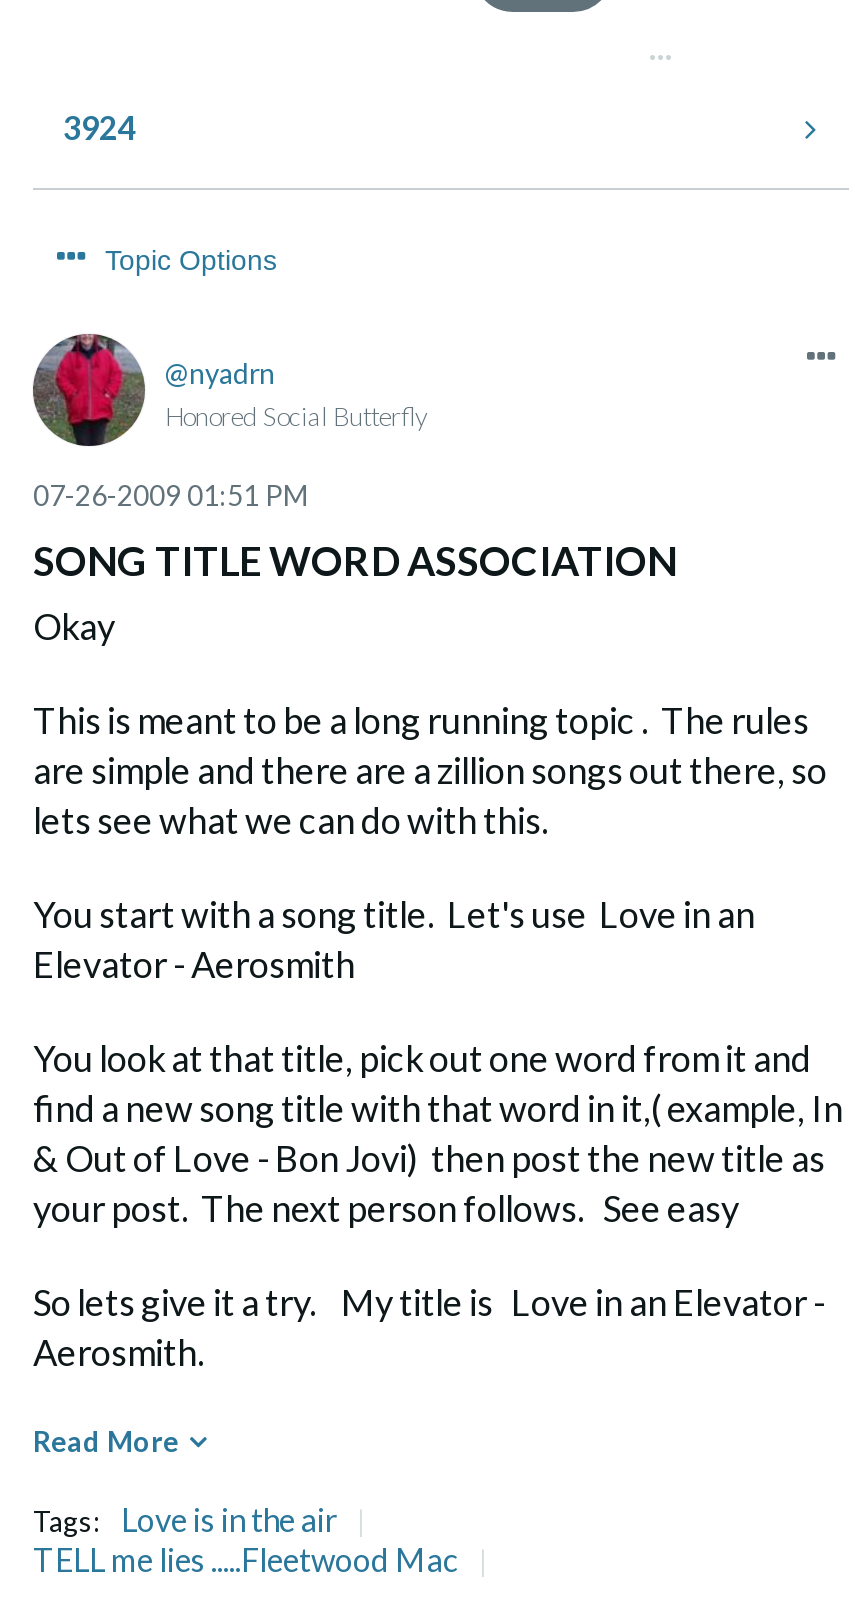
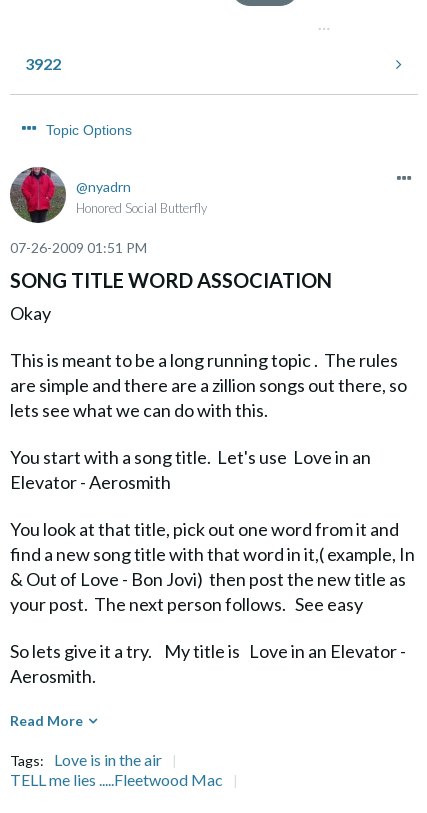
[63,107,135,145] 3924 -> [25,54,61,73] 3922

